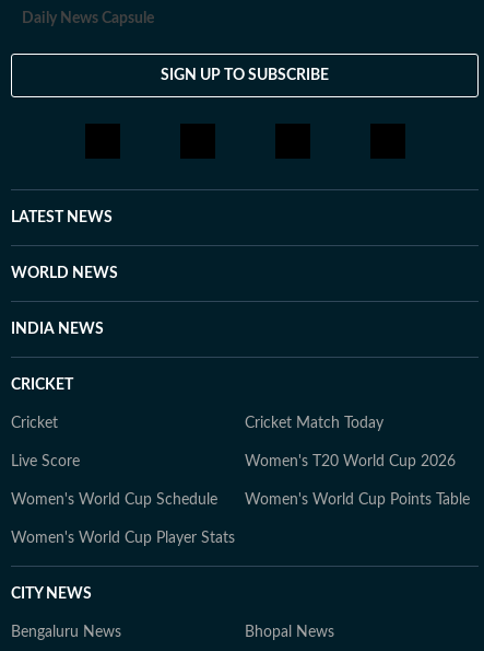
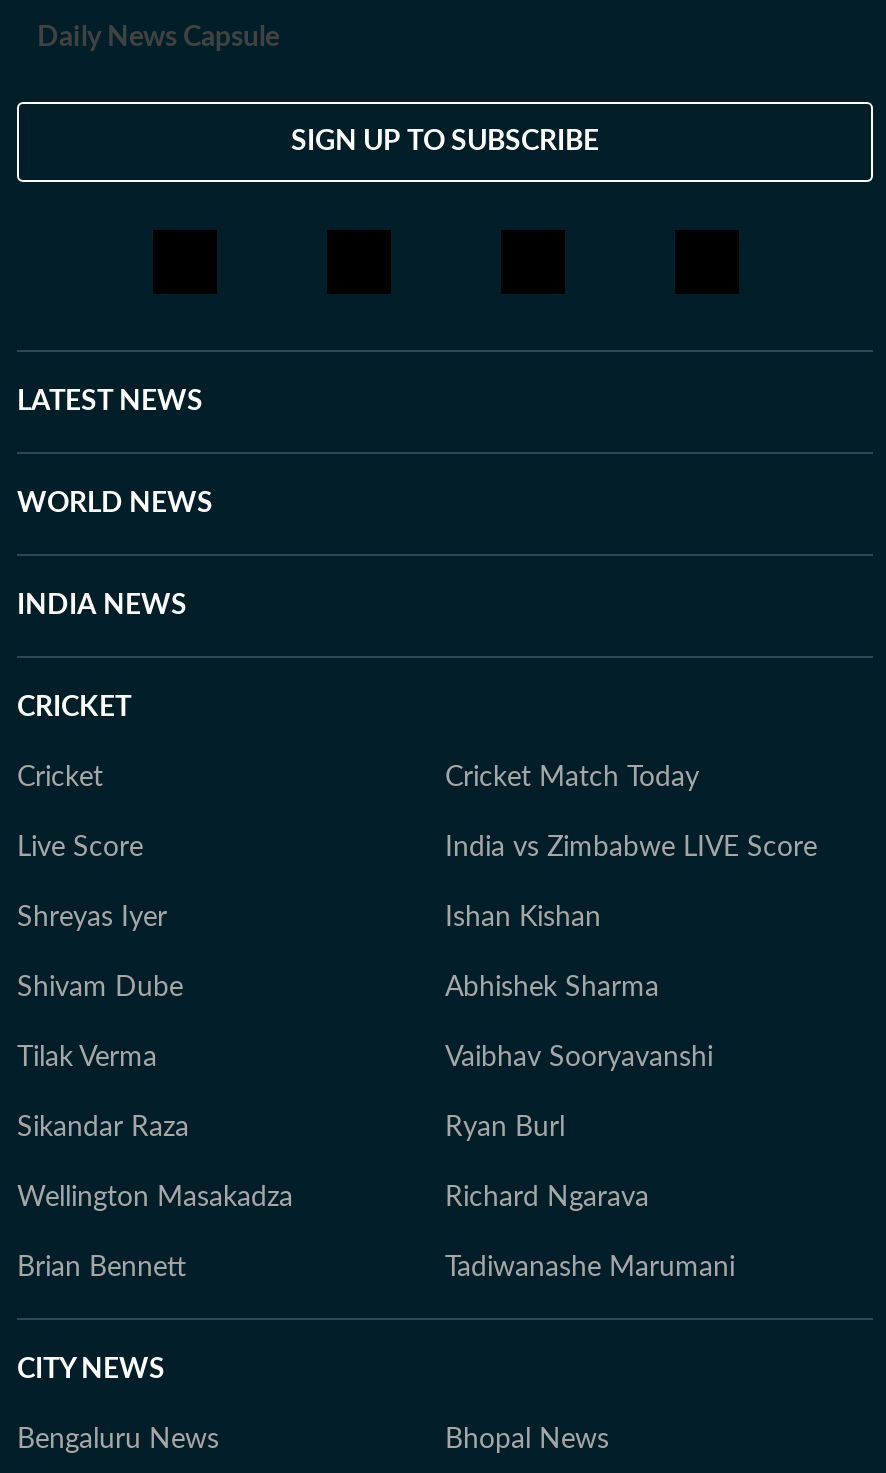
[11,454,470,546] Women's T20 World Cup 2026 | Women's World Cup Schedule | Women's World Cup Points Table | Women's World Cup Player Stats -> [17,834,817,1282] India vs Zimbabwe LIVE Score | Shreyas Iyer | Ishan Kishan | Shivam Dube | Abhishek Sharma | Tilak Verma | Vaibhav Sooryavanshi | Sikandar Raza | Ryan Burl | Wellington Masakadza | Richard Ngarava | Brian Bennett | Tadiwanashe Marumani

